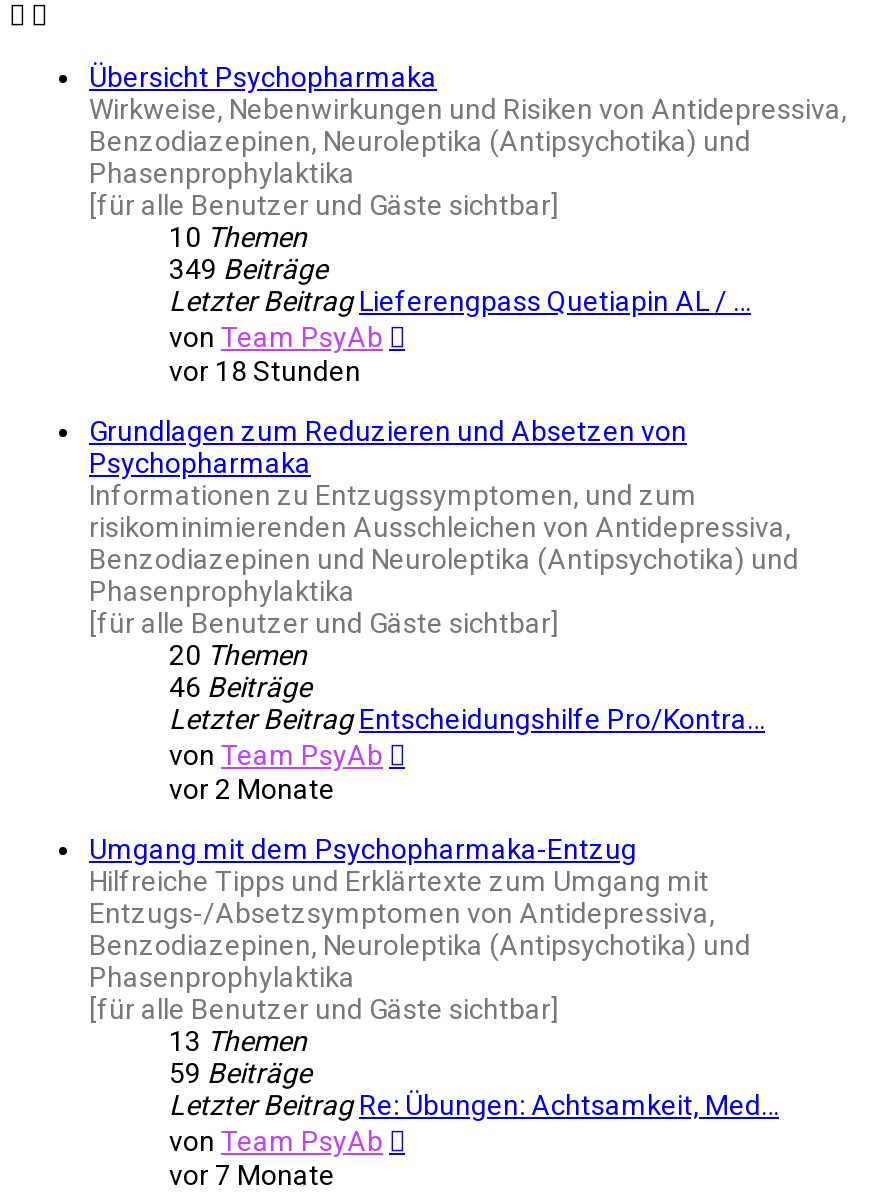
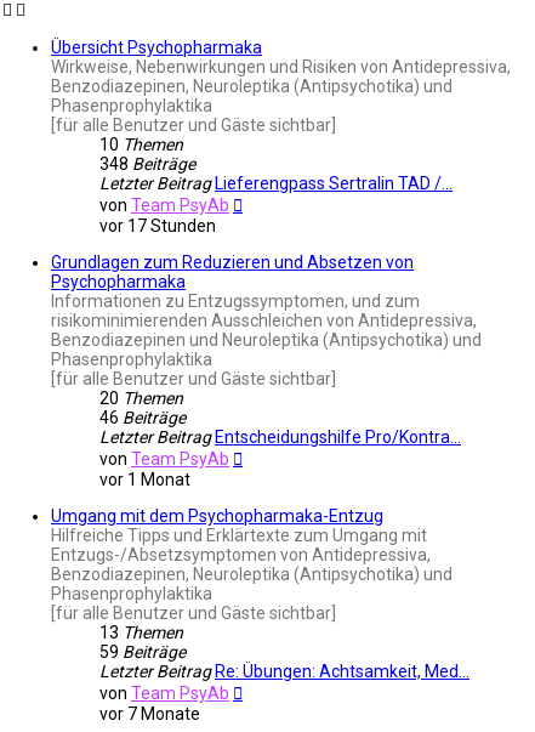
[169,252,751,316] 349 Beiträge | Letzter Beitrag Lieferengpass Quetiapin AL / … -> [99,154,453,193] 348 Beiträge | Letzter Beitrag Lieferengpass Sertralin TAD /…
[169,354,361,386] vor 18 Stunden -> [99,216,216,235] vor 17 Stunden
[169,772,335,804] vor 2 Monate -> [99,469,190,489] vor 1 Monat

